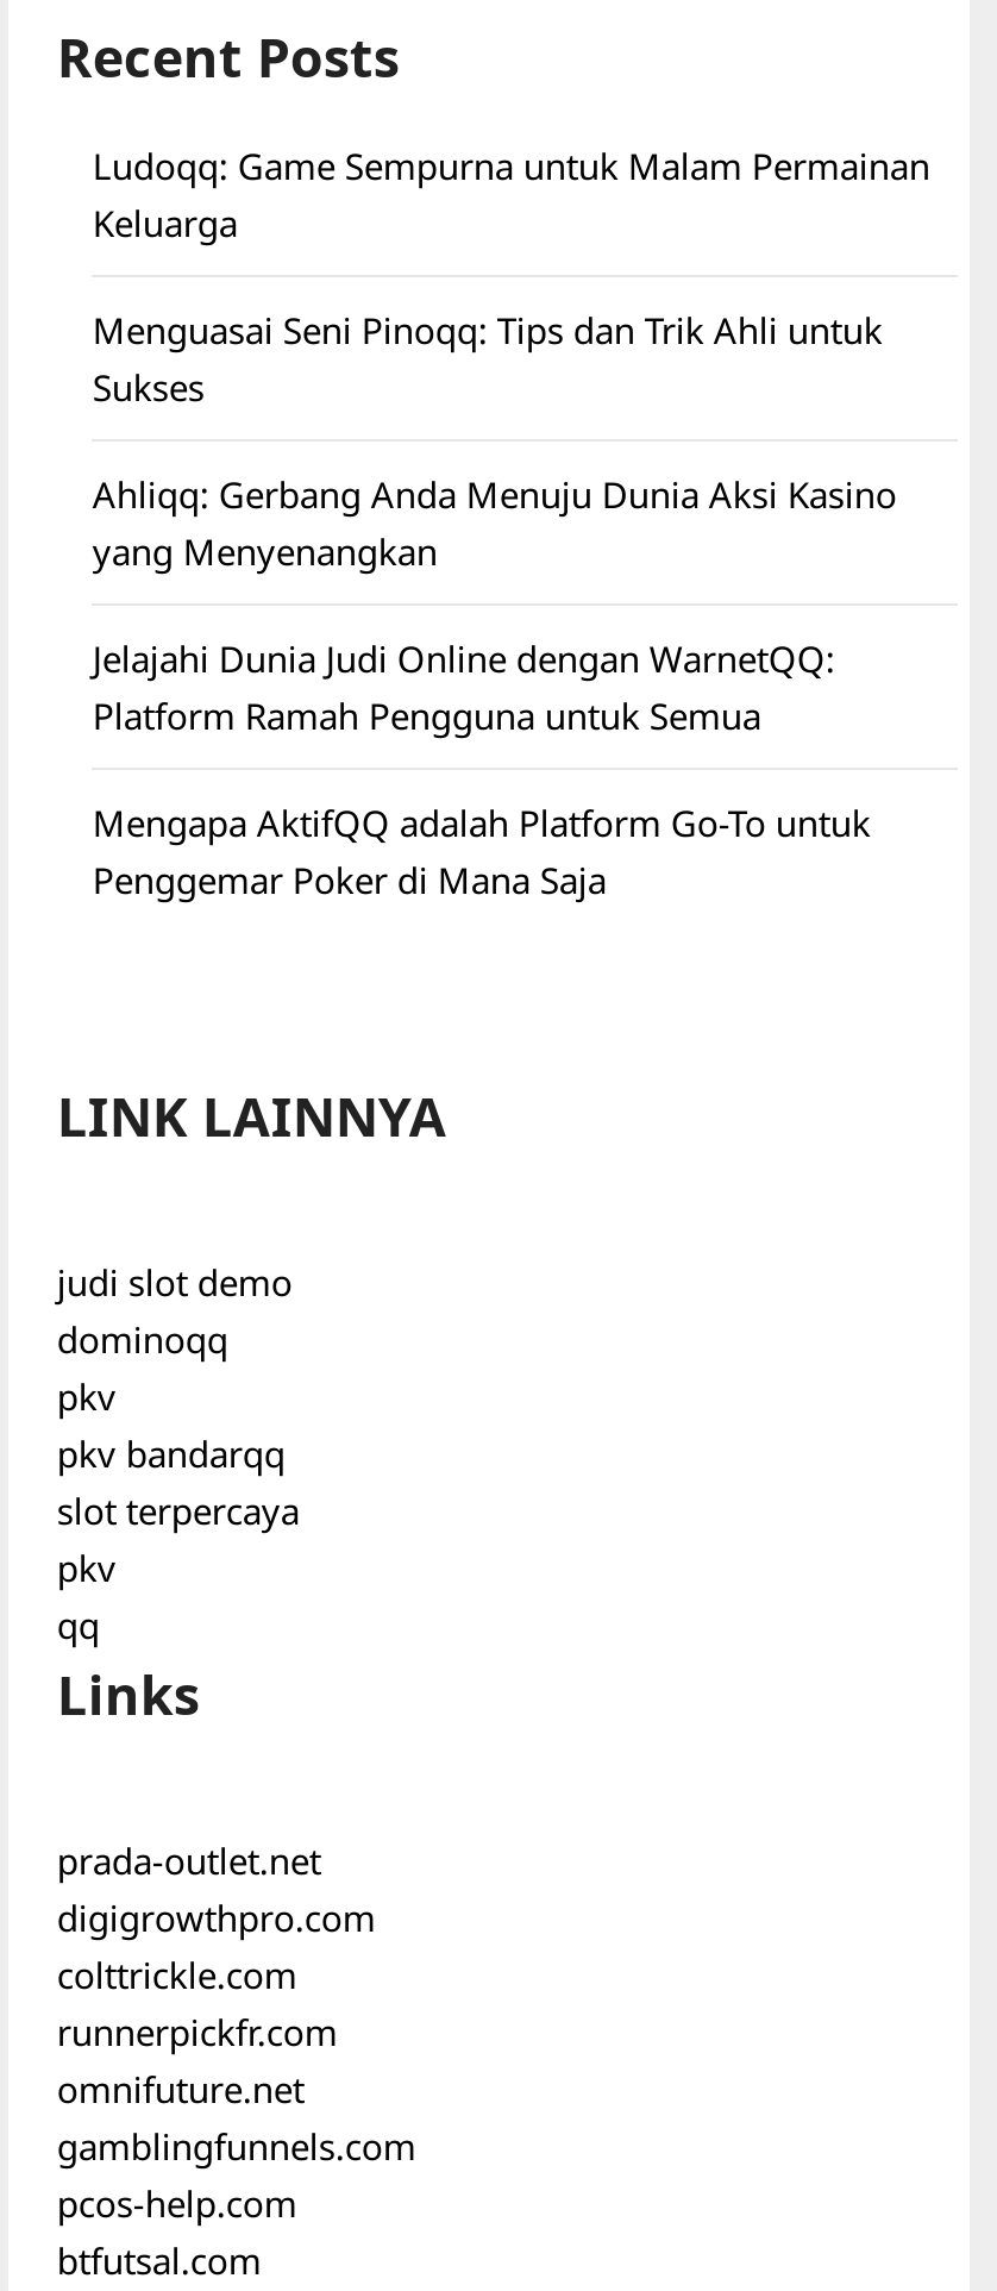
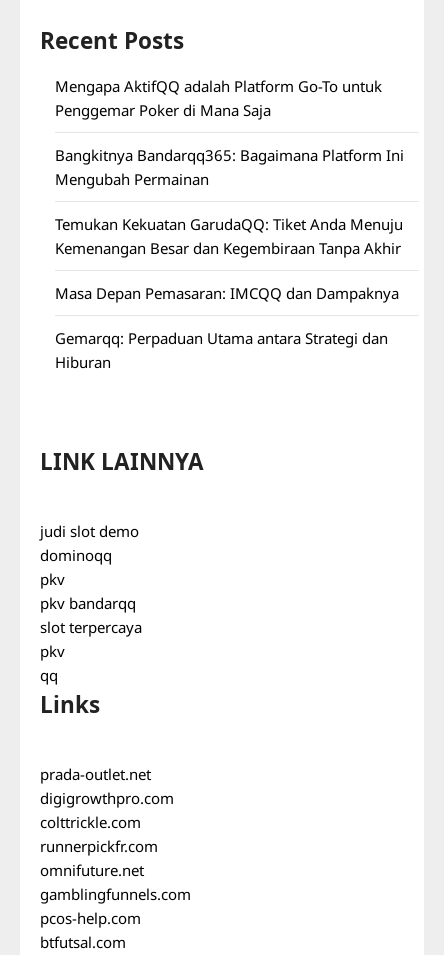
[93,142,930,739] Ludoqq: Game Sempurna untuk Malam Permainan | Keluarga | Menguasai Seni Pinoqq: Tips dan Trik Ahli untuk | Sukses | Ahliqq: Gerbang Anda Menuju Dunia Aksi Kasino | yang Menyenangkan | Jelajahi Dunia Judi Online dengan WarnetQQ: | Platform Ramah Pengguna untuk Semua -> none
moved [93,799,871,903] -> [55,76,382,120]: Mengapa AktifQQ adalah Platform Go-To untuk | Penggemar Poker di Mana Saja
none -> [55,145,404,372] Bangkitnya Bandarqq365: Bagaimana Platform Ini | Mengubah Permainan | Temukan Kekuatan GarudaQQ: Tiket Anda Menuju | Kemenangan Besar dan Kegembiraan Tanpa Akhir | Masa Depan Pemasaran: IMCQQ dan Dampaknya | Gemarqq: Perpaduan Utama antara Strategi dan | Hiburan

